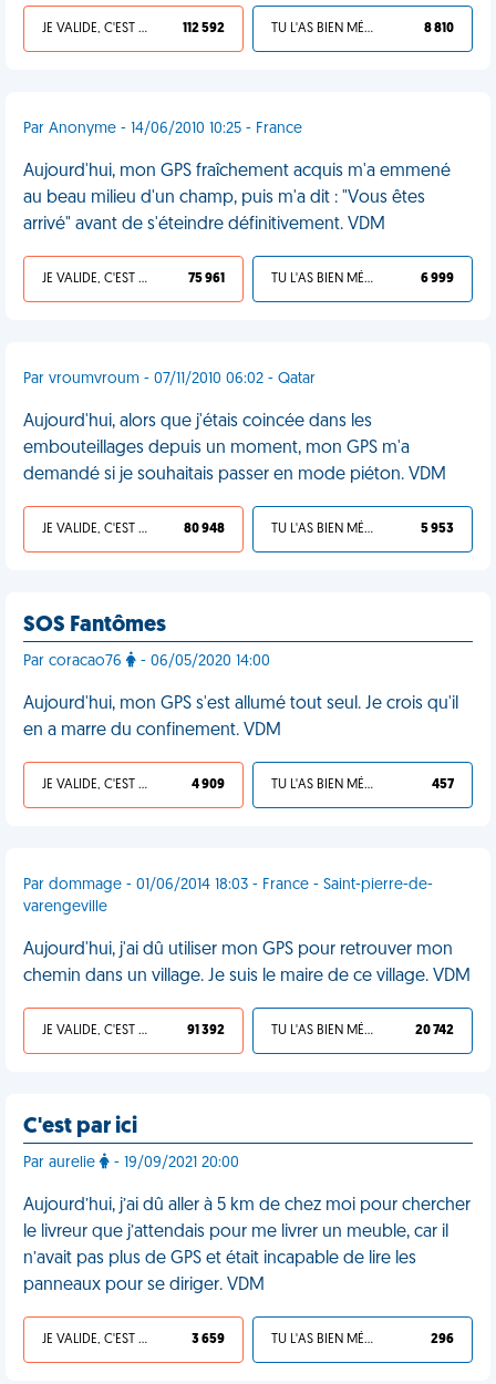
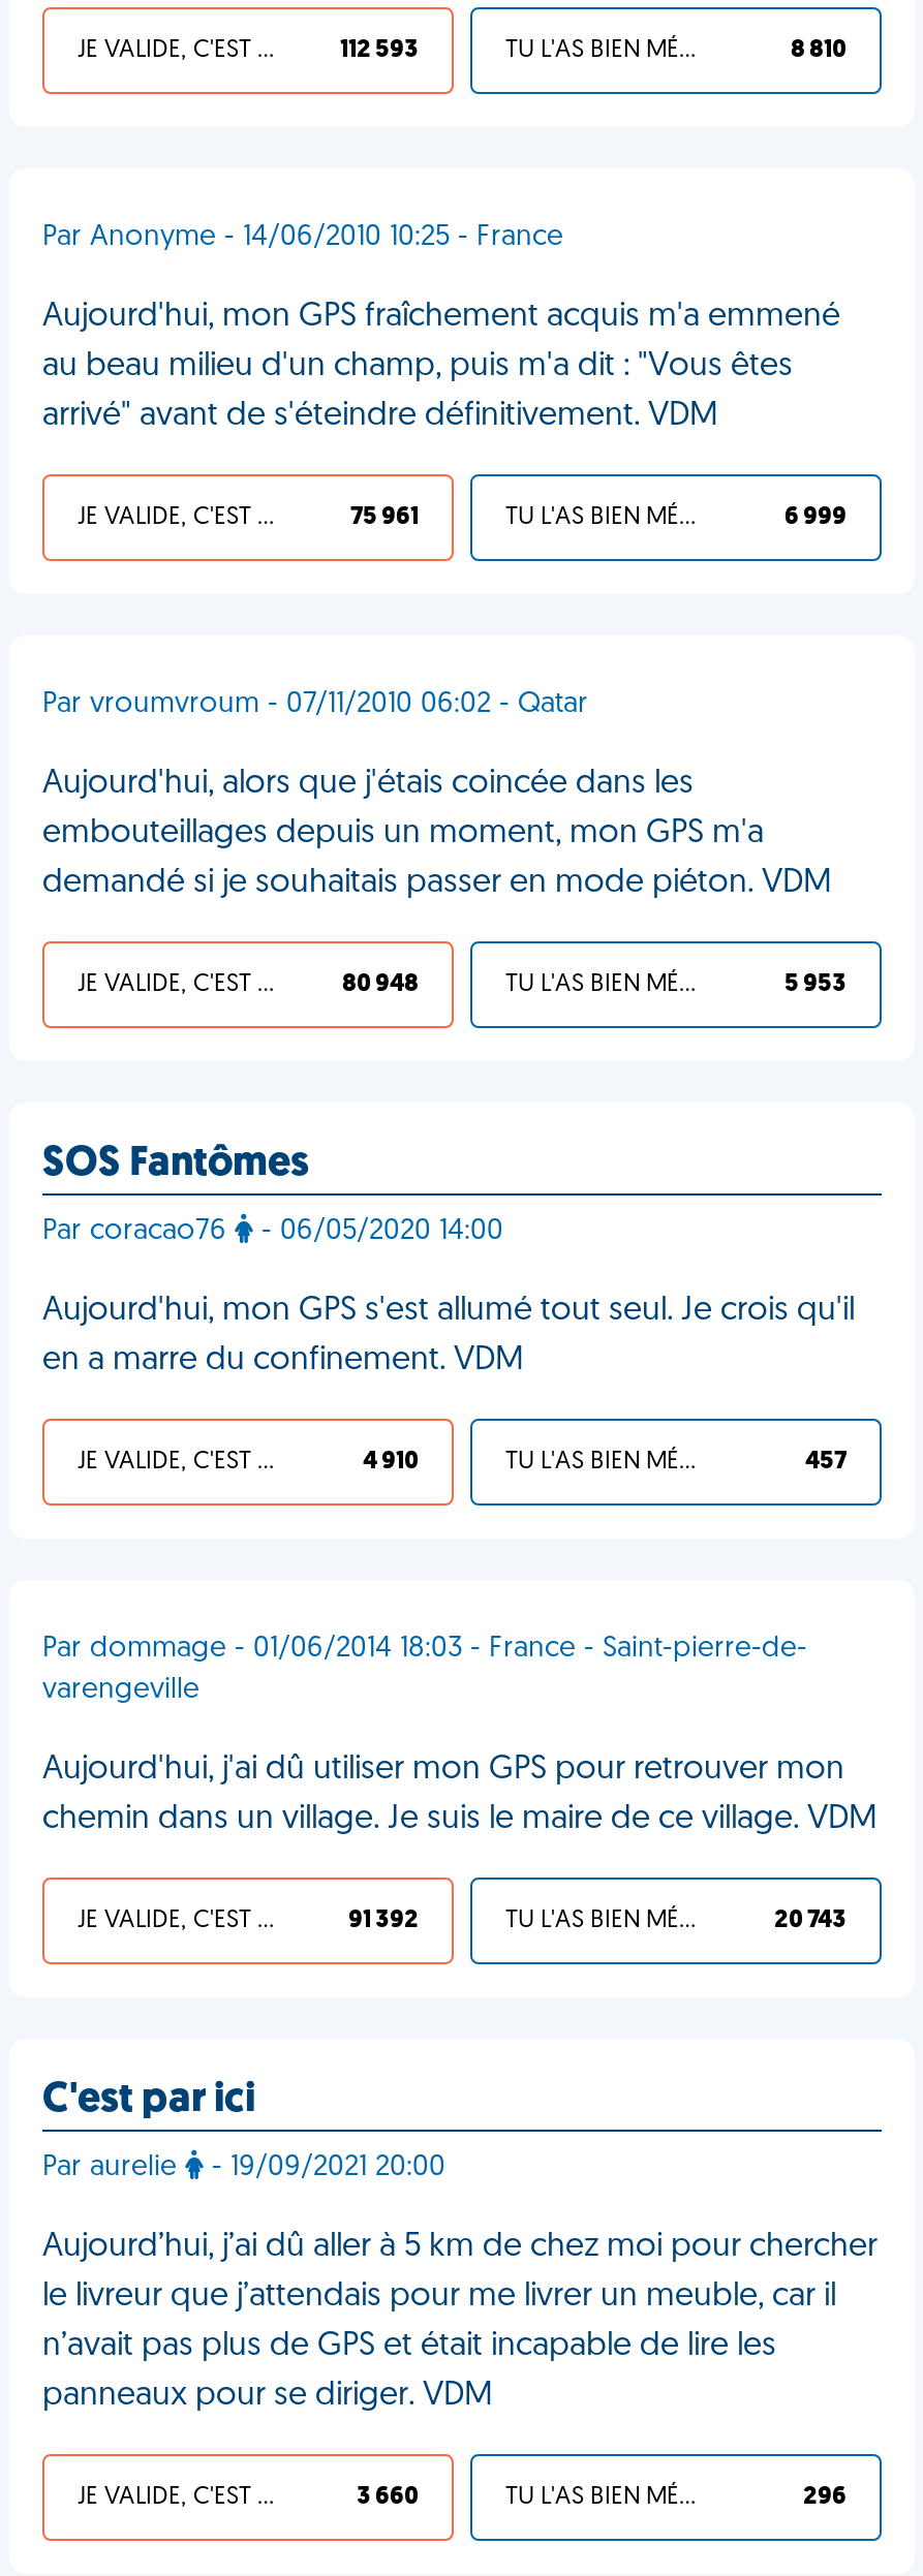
[183,22,225,35] 112 592 -> [340,38,419,63] 112 593
[192,778,225,792] 4 909 -> [363,1450,419,1475] 4 910
[415,1024,454,1037] 20 742 -> [774,1908,847,1933] 20 743
[192,1333,225,1346] 3 659 -> [357,2485,419,2510] 3 660

